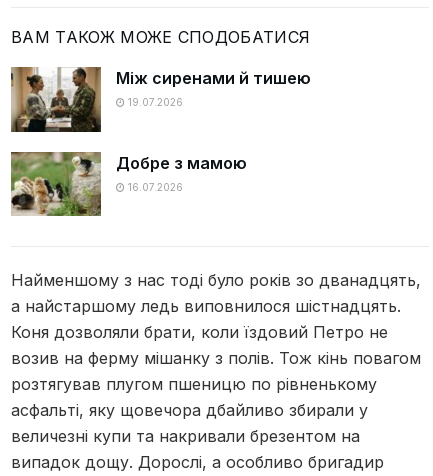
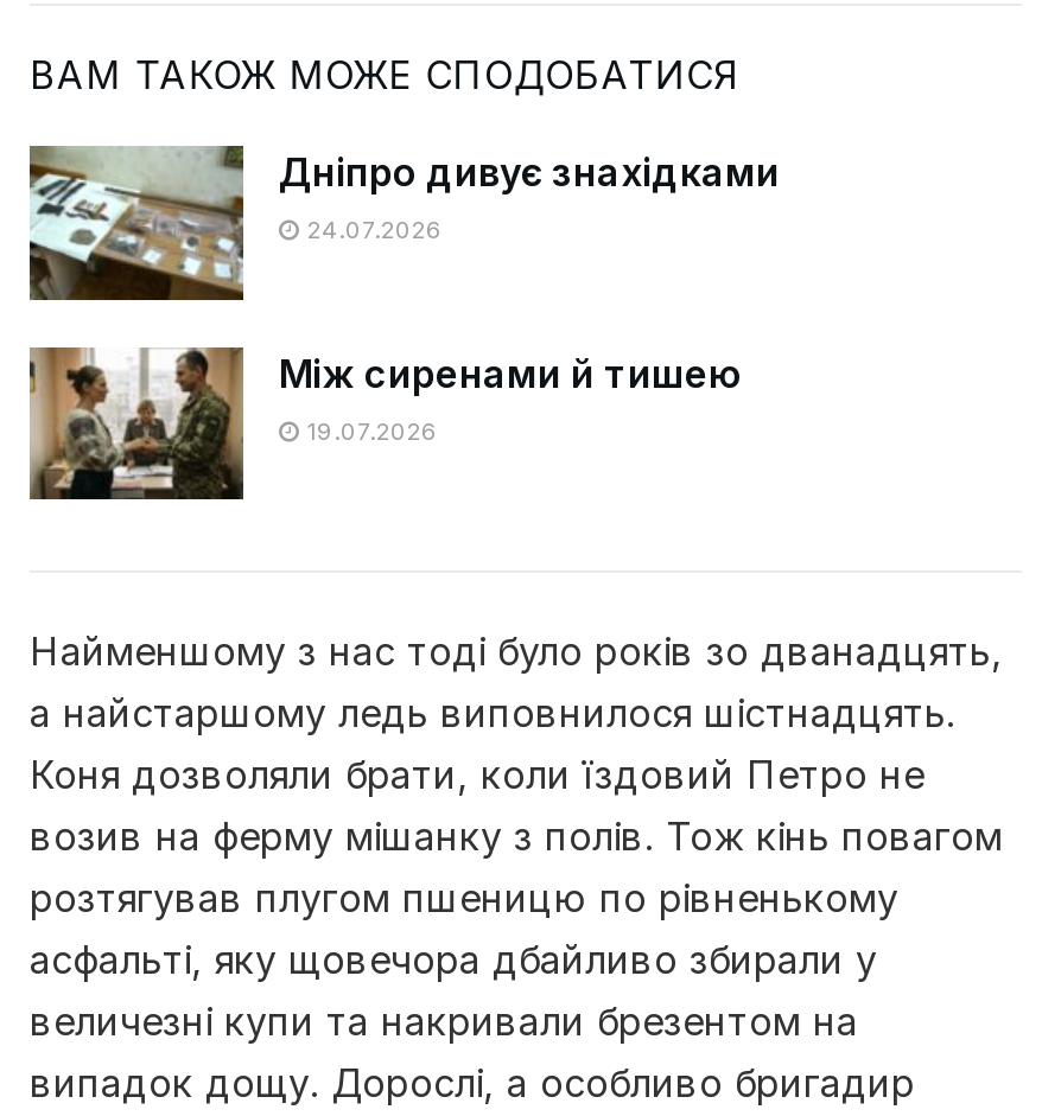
none -> [30,146,780,300] [image] | Дніпро дивує знахідками | 24.07.2026
moved [9,66,311,133] -> [25,343,742,502]: [image] | Між сиренами й тишею | 19.07.2026
[11,151,247,217] [image] | Добре з мамою | 16.07.2026 -> none

